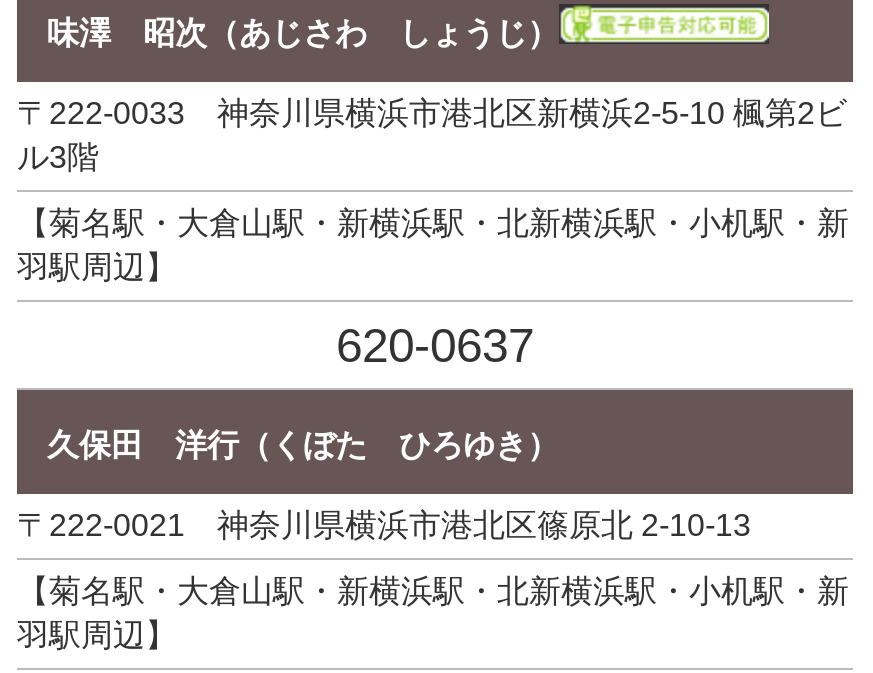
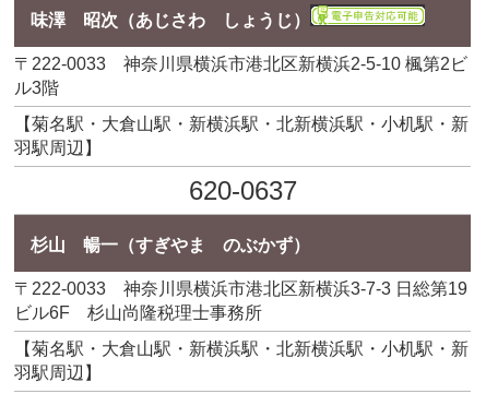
[47,427,559,461] 久保田 洋行（くぼた ひろゆき） -> [31,235,310,254] 杉山 暢一（すぎやま のぶかず）
[17,507,751,541] 〒222-0021 神奈川県横浜市港北区篠原北 2-10-13 -> [14,279,467,322] 〒222-0033 神奈川県横浜市港北区新横浜3-7-3 日総第19 | ビル6F 杉山尚隆税理士事務所

